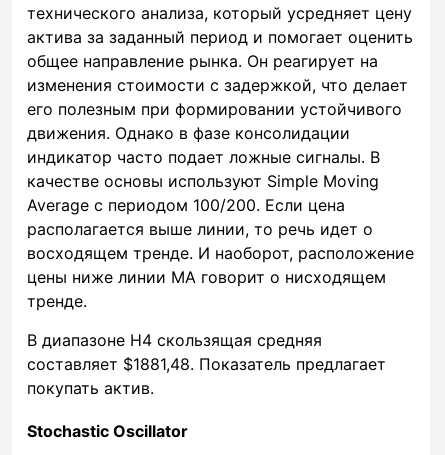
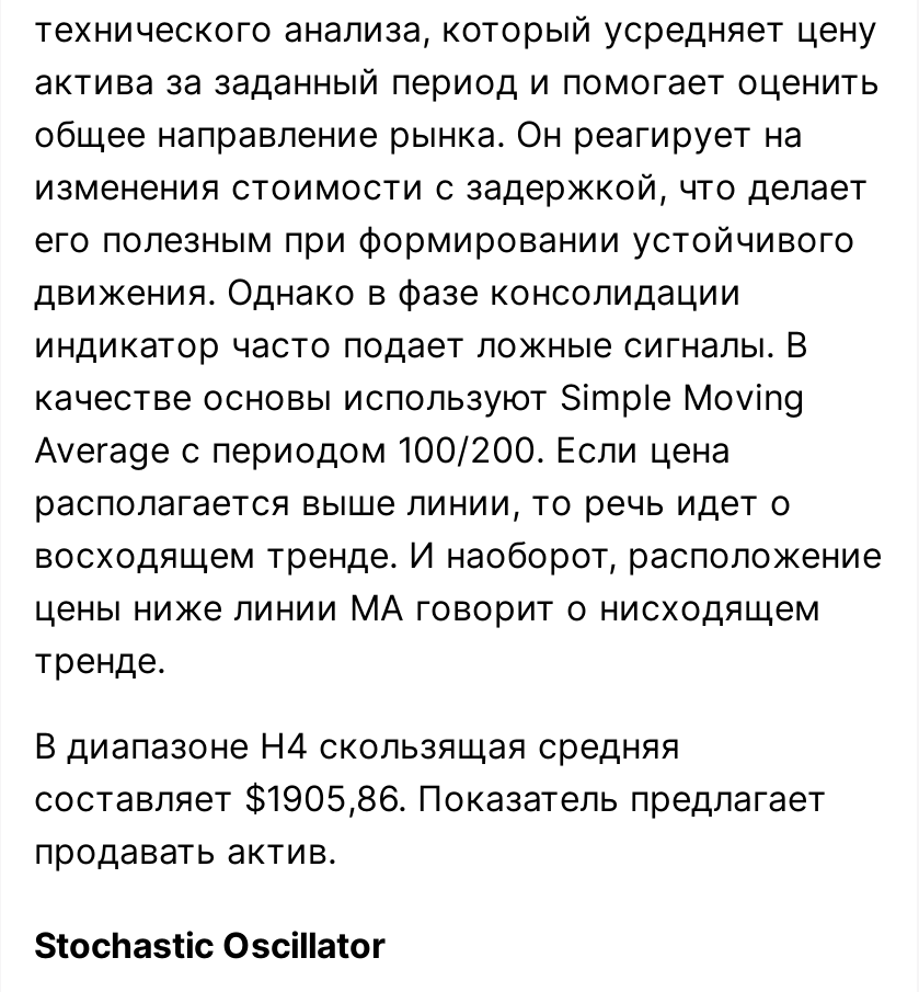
[27,354,386,374] составляет $1881,48. Показатель предлагает -> [34,776,827,820] составляет $1905,86. Показатель предлагает
[27,378,154,398] покупать актив. -> [34,829,336,873] продавать актив.

